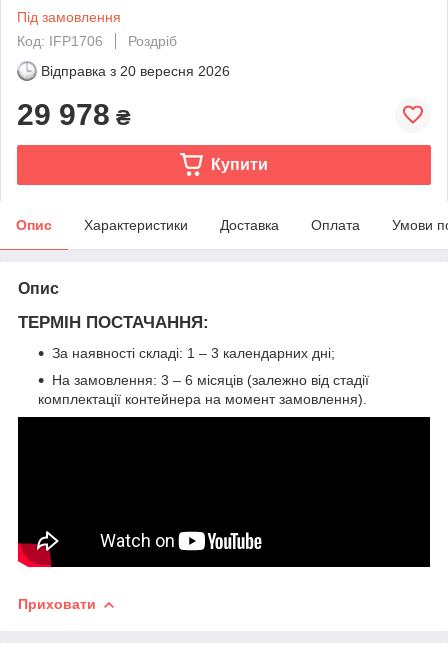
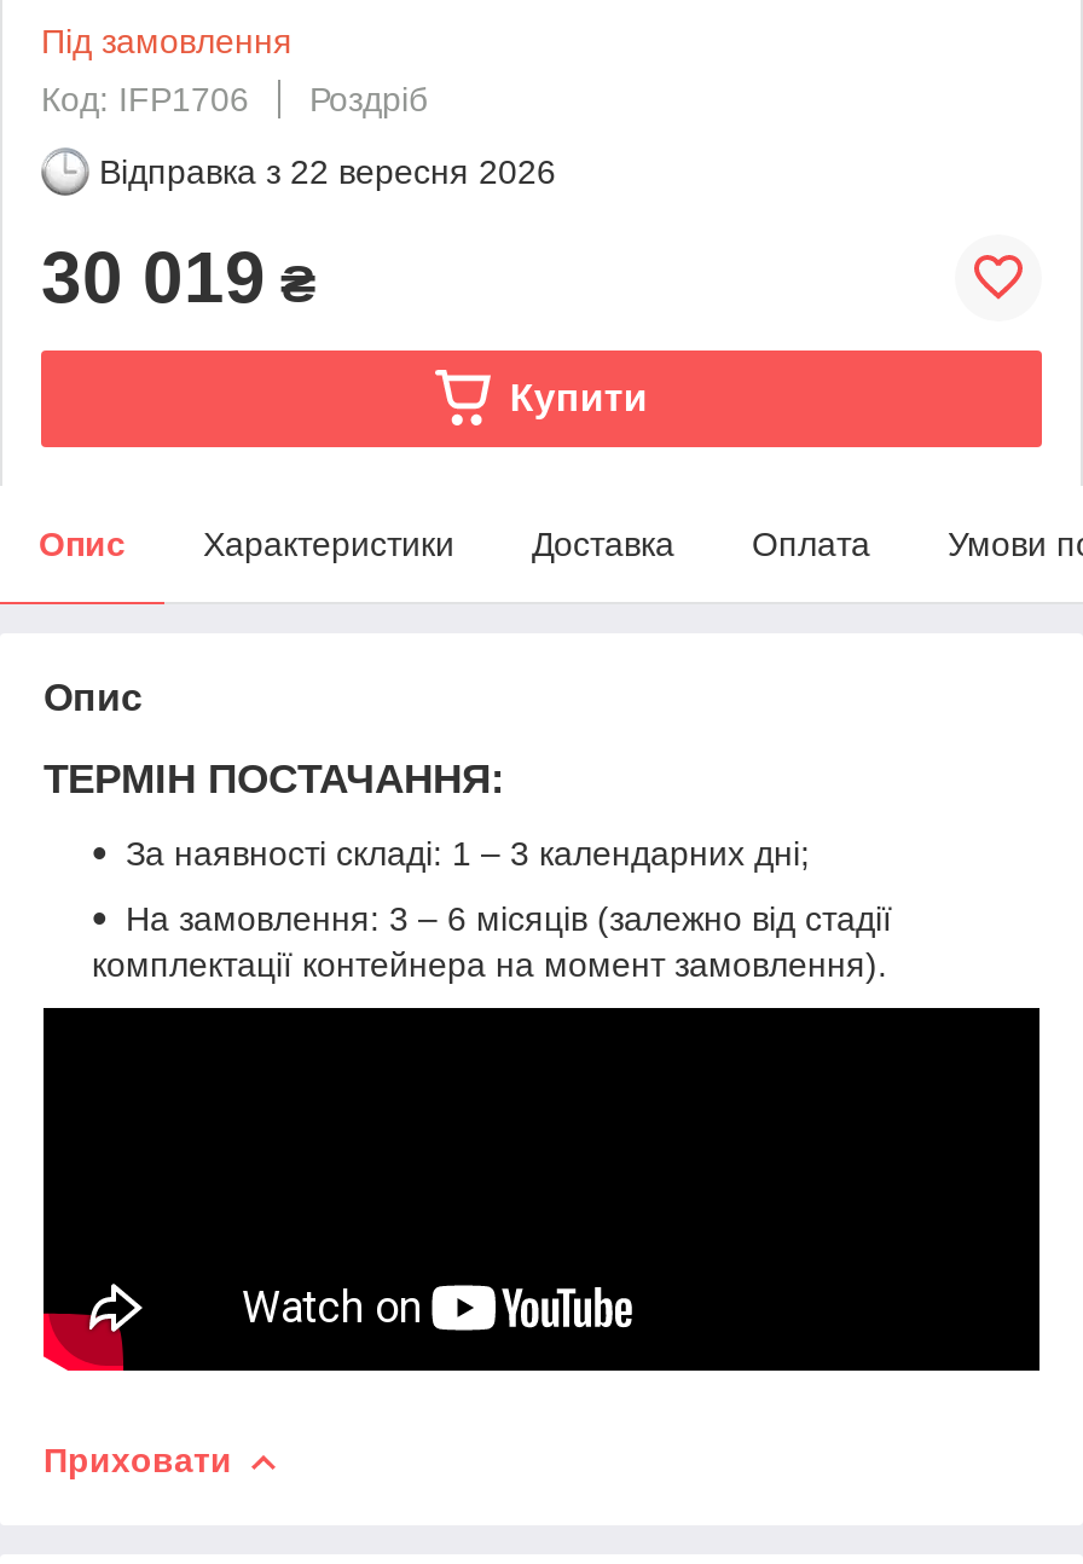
[41,63,230,79] Відправка з 20 вересня 2026 -> [99,152,556,190] Відправка з 22 вересня 2026
[17,98,131,131] 29 978 ₴ -> [41,236,317,316] 30 019 ₴

